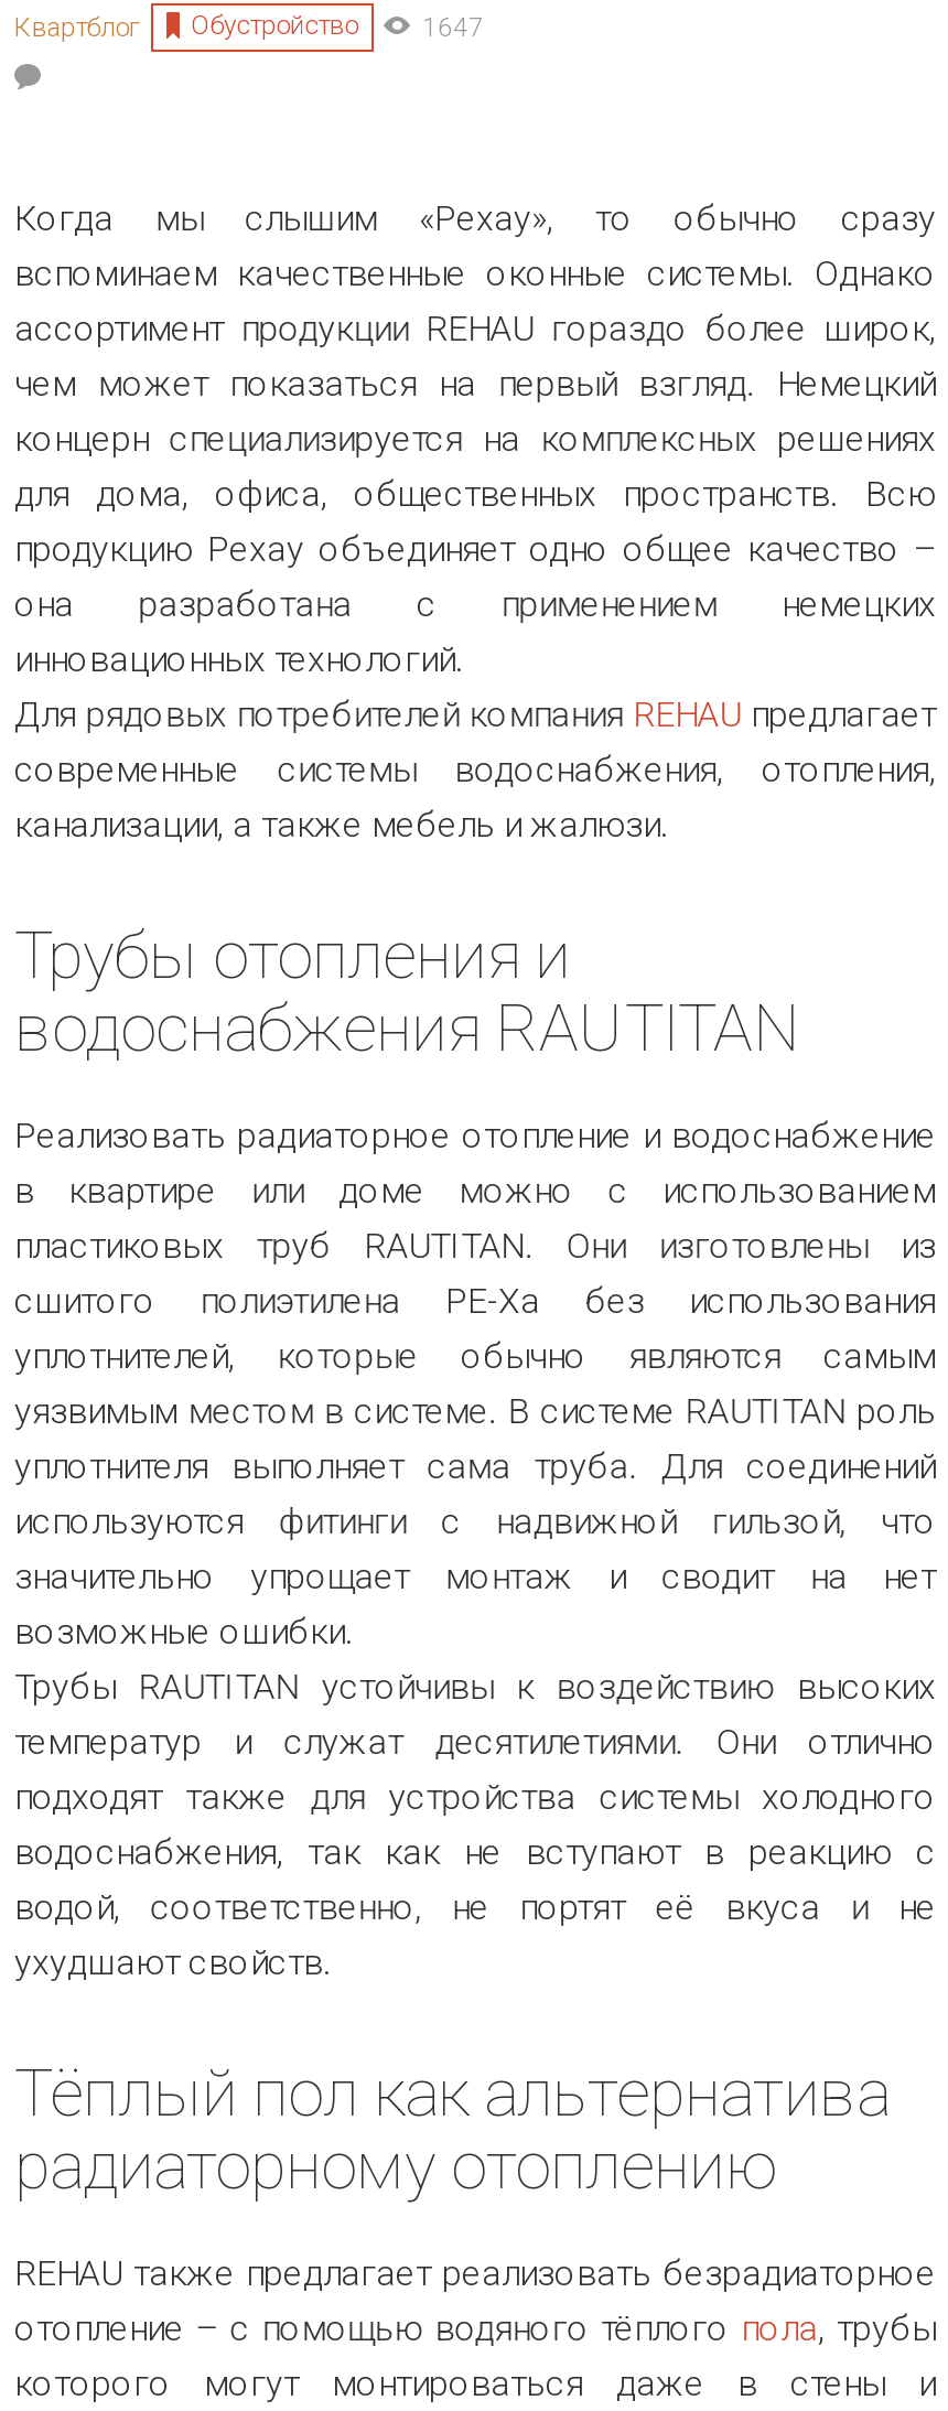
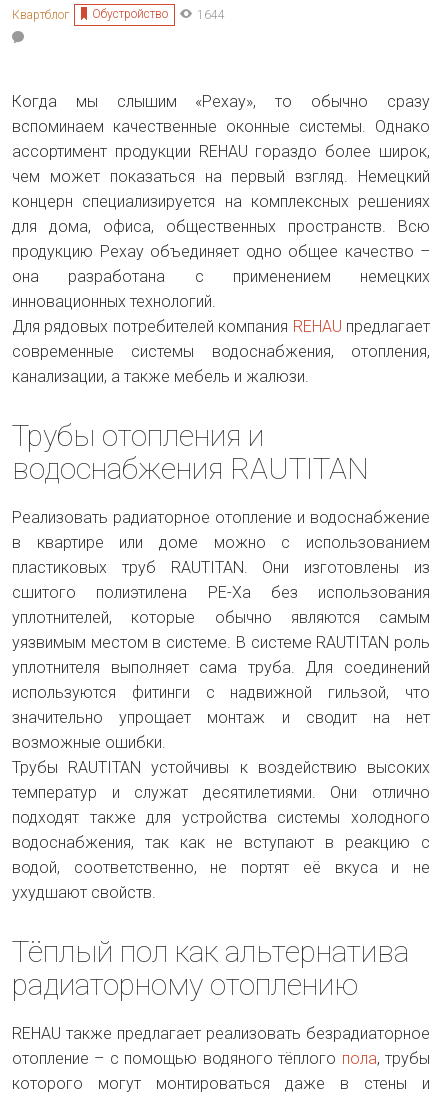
[422,12,484,43] 1647 -> [197,8,225,22] 1644

